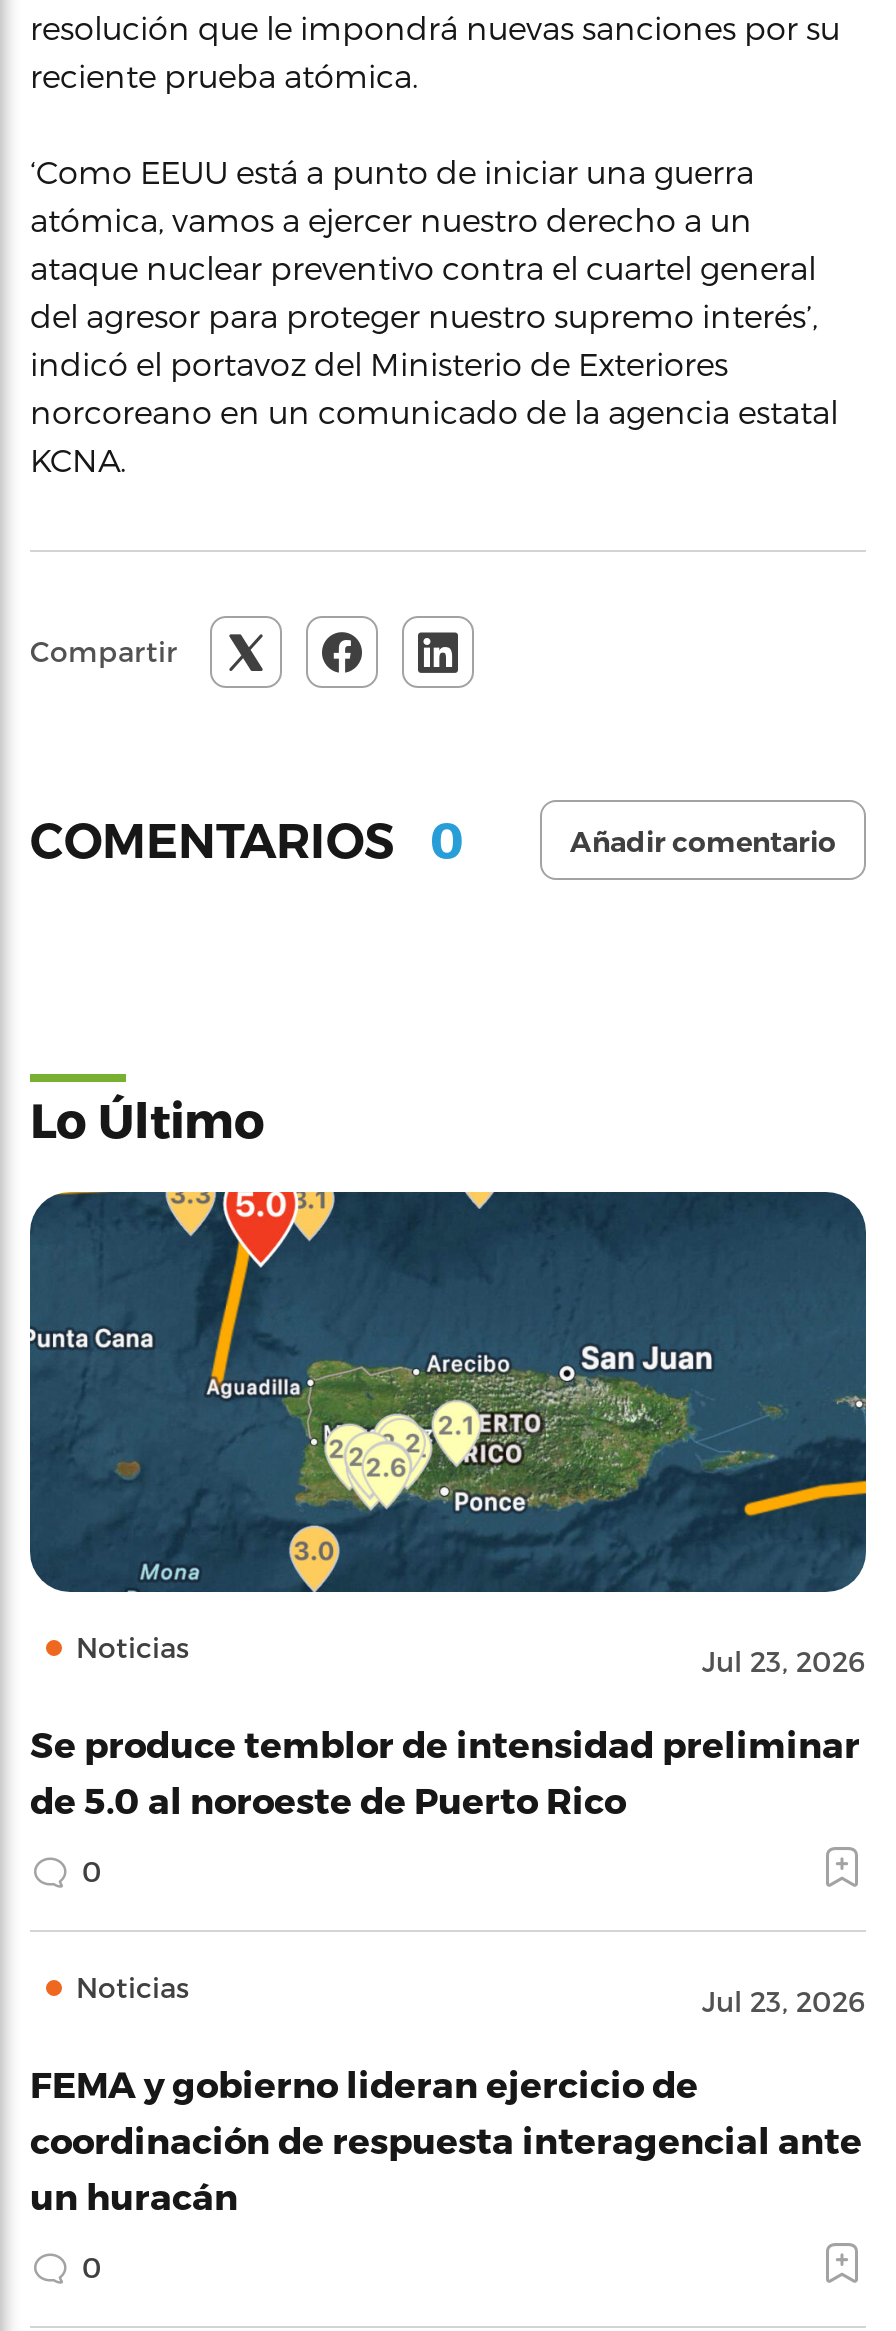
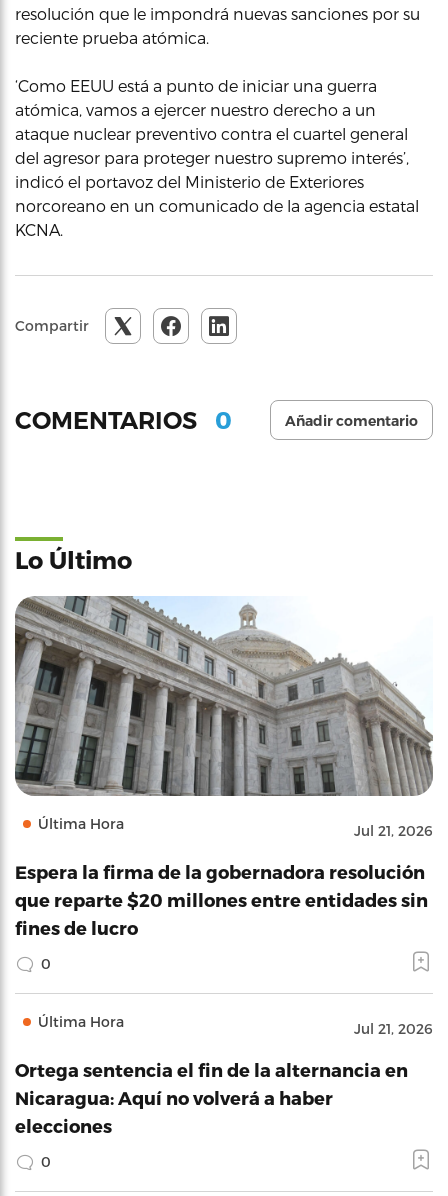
[28,1190,868,1678] [image] | Noticias | Jul 23, 2026 -> [14,595,434,839] [image] | Última Hora | Jul 21, 2026
[30,1722,860,1820] Se produce temblor de intensidad preliminar | de 5.0 al noroeste de Puerto Rico -> [15,861,428,938] Espera la firma de la gobernadora resolución | que reparte $20 millones entre entidades sin | fines de lucro
[76,1970,866,2018] Noticias | Jul 23, 2026 -> [38,1013,433,1037] Última Hora | Jul 21, 2026
[30,2062,862,2216] FEMA y gobierno lideran ejercicio de | coordinación de respuesta interagencial ante | un huracán -> [15,1059,408,1136] Ortega sentencia el fin de la alternancia en | Nicaragua: Aquí no volverá a haber | elecciones

